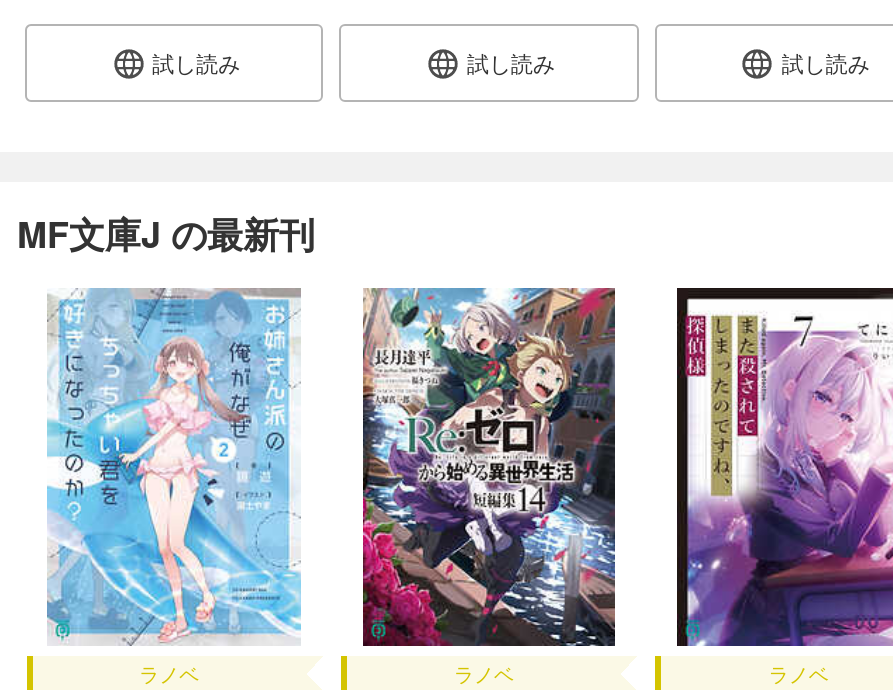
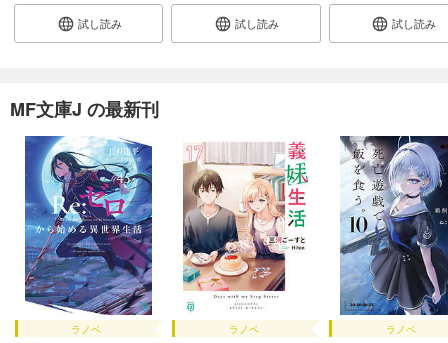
[45,286,303,646] [image] -> [24,135,153,316] [image]
[361,286,617,648] [image] -> [182,136,309,315] [image]
[675,286,887,648] [image] -> [339,135,445,316] [image]

